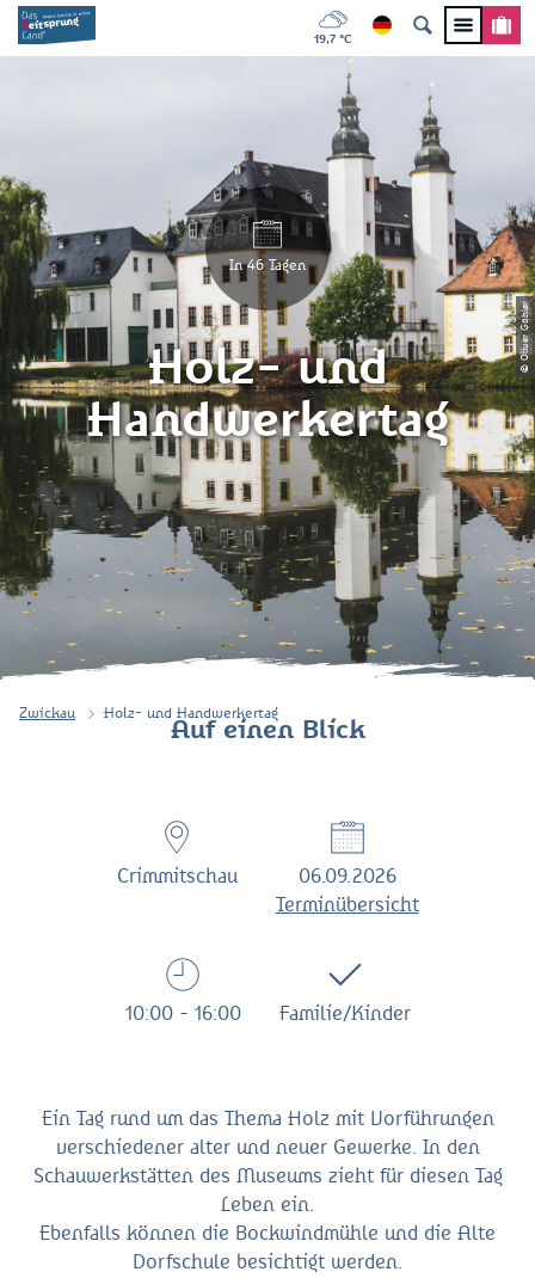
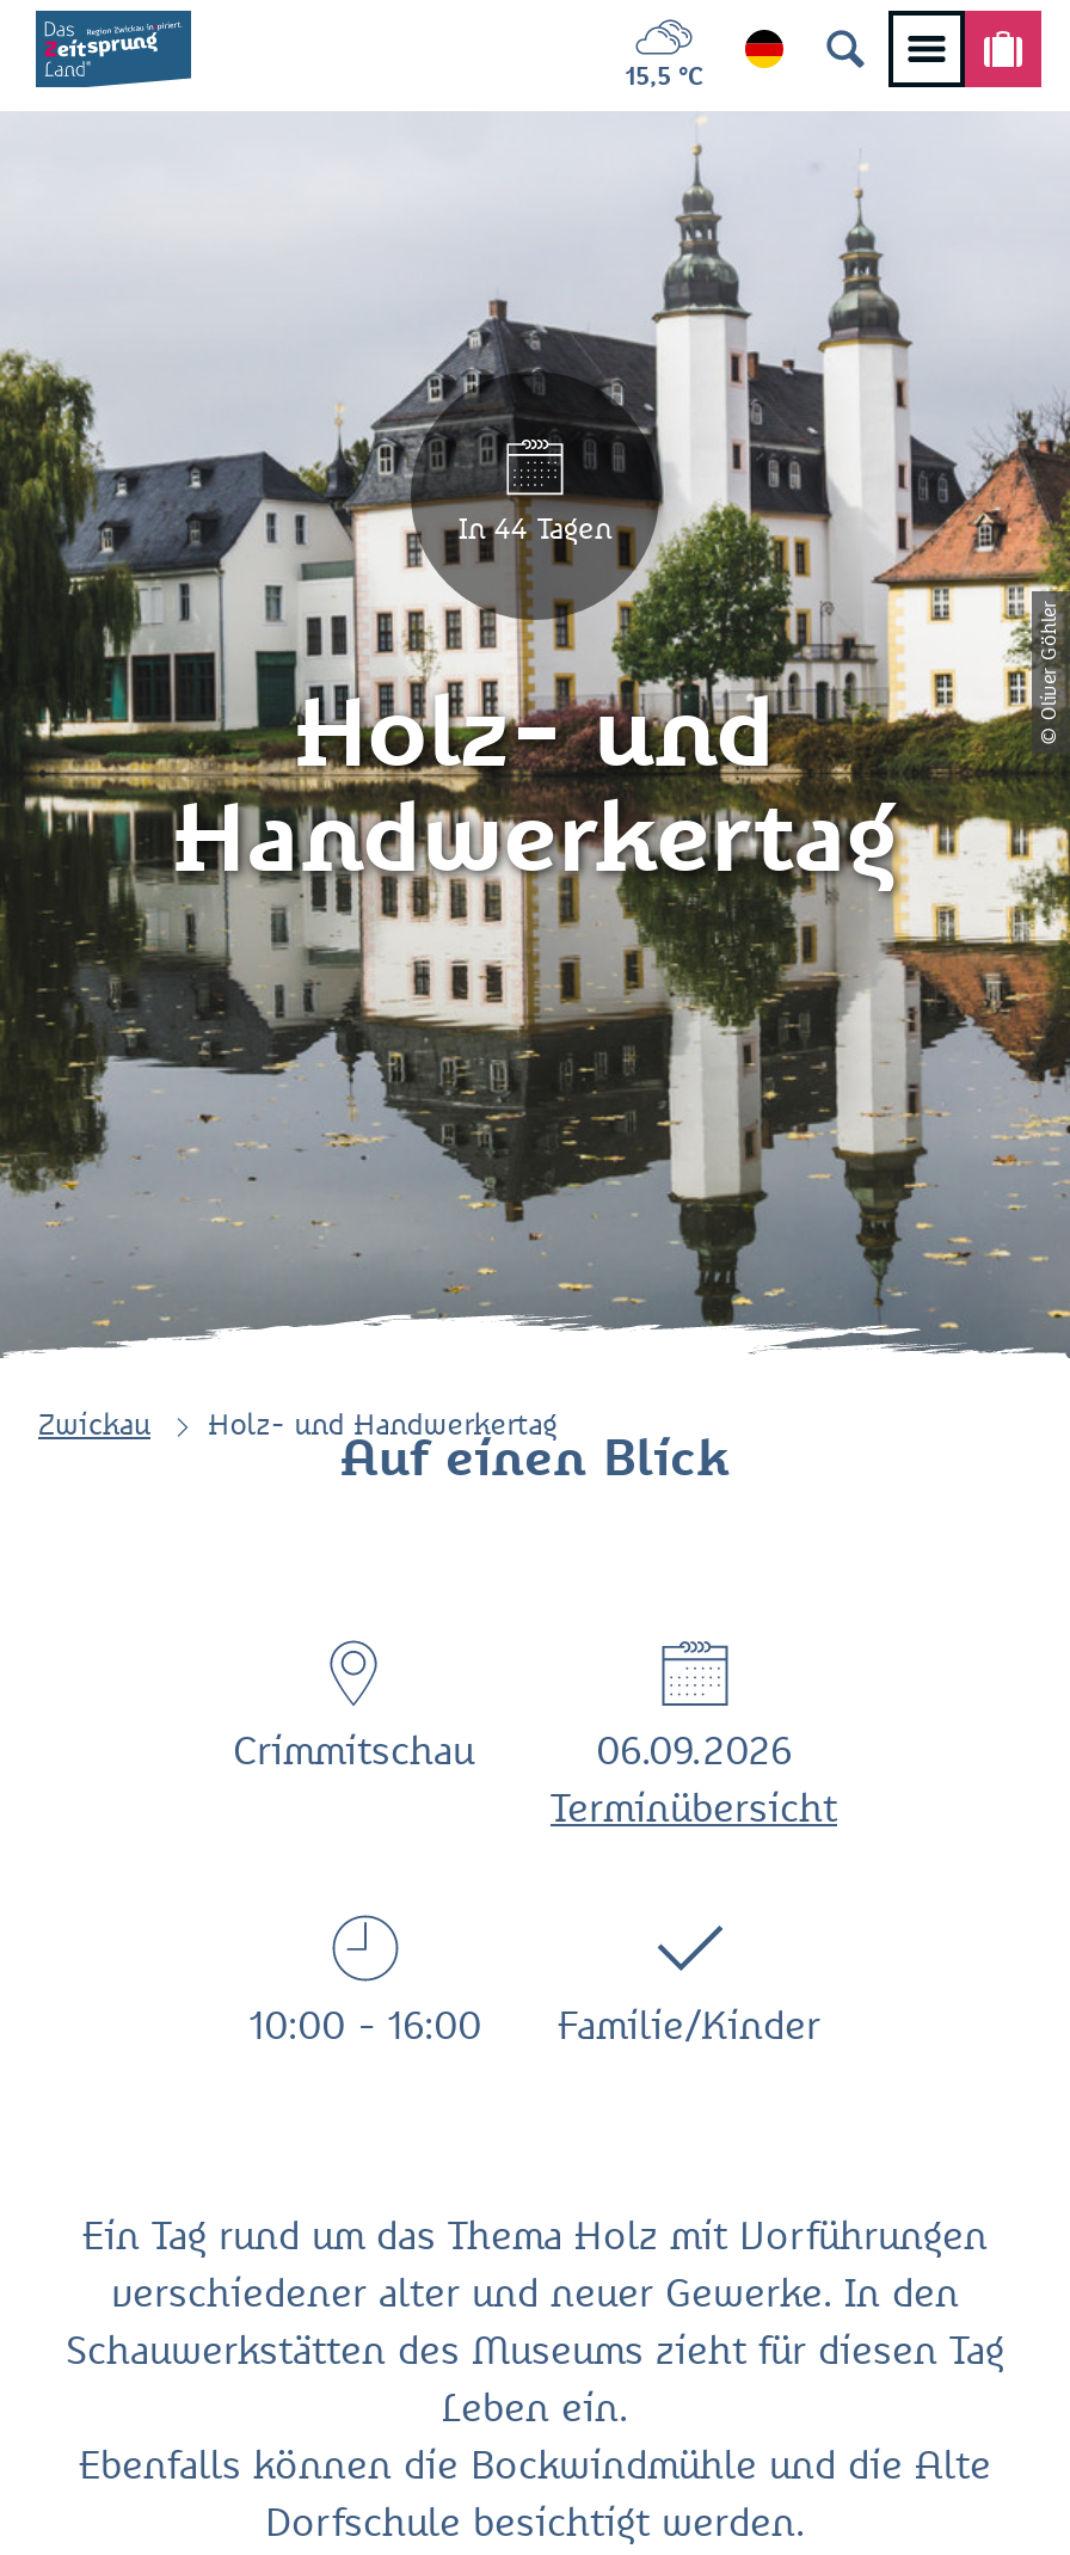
[314,33,351,45] 19,7 °C -> [626,66,702,90] 15,5 °C
[229,258,306,274] In 46 Tagen -> [459,515,611,546] In 44 Tagen

